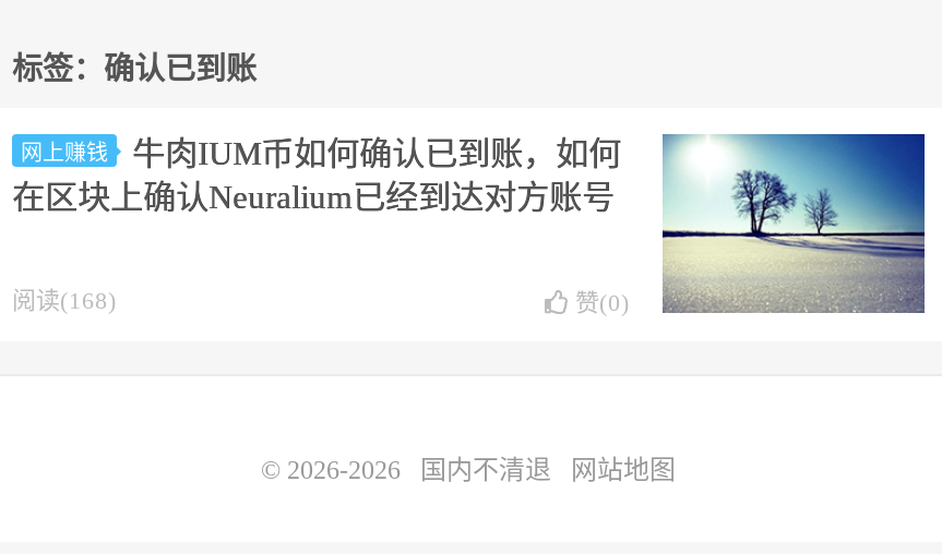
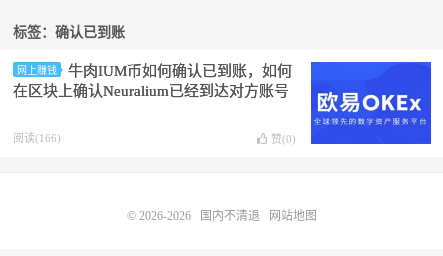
[660,132,927,315] [image] -> [310,61,432,145] [image]
[12,287,117,313] 阅读(168) -> [13,132,61,144] 阅读(166)

